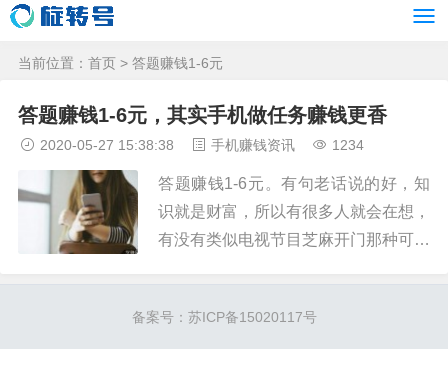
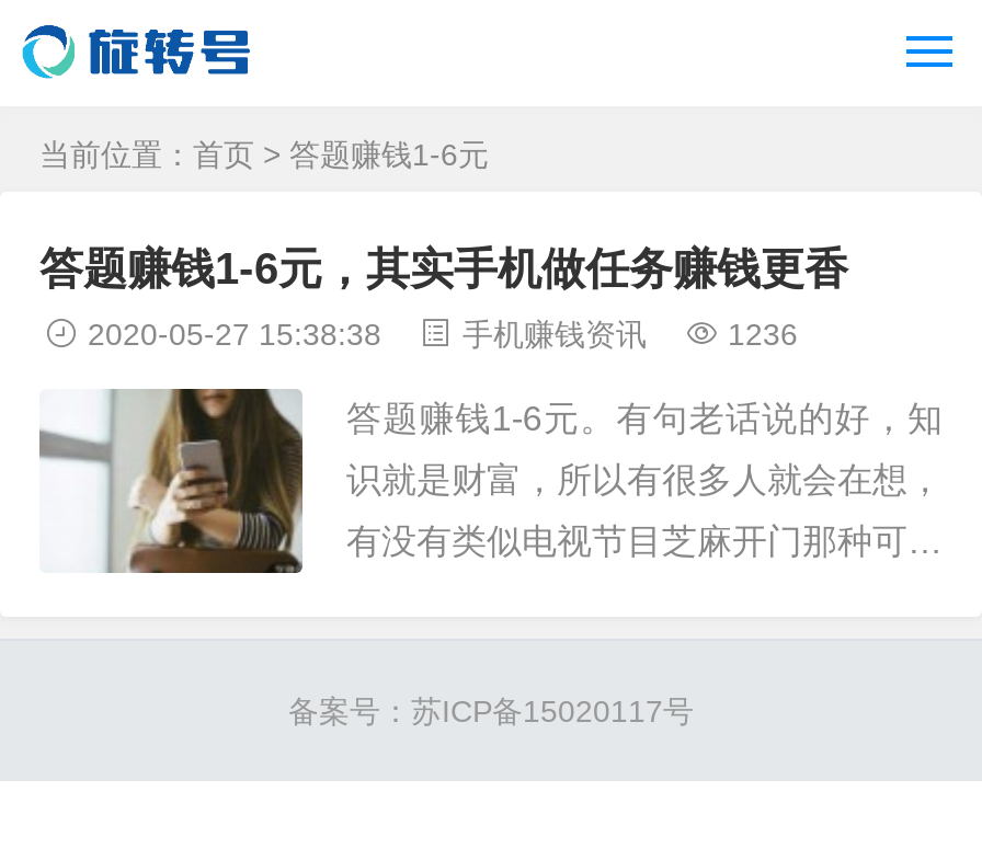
[332,137,364,153] 1234 -> [728,317,798,352] 1236

